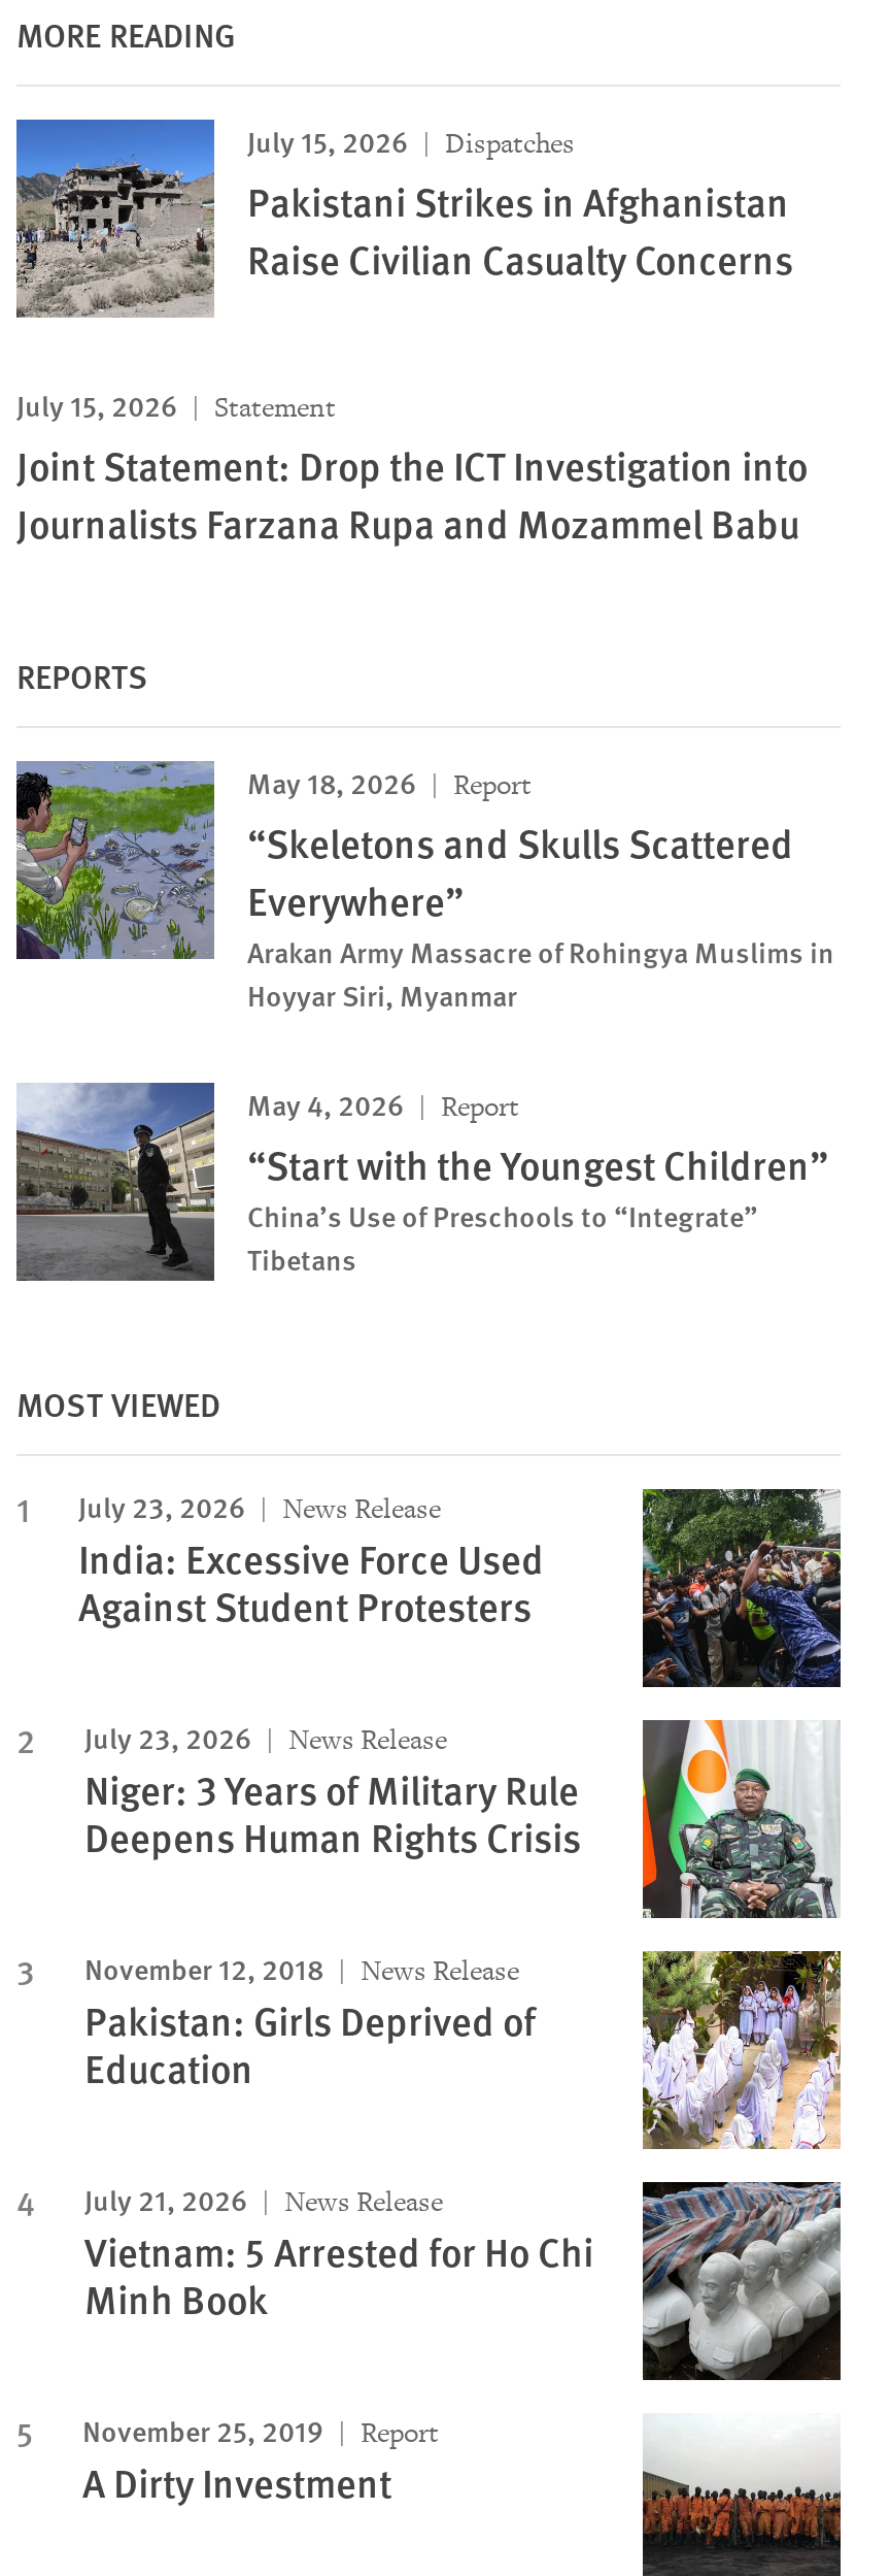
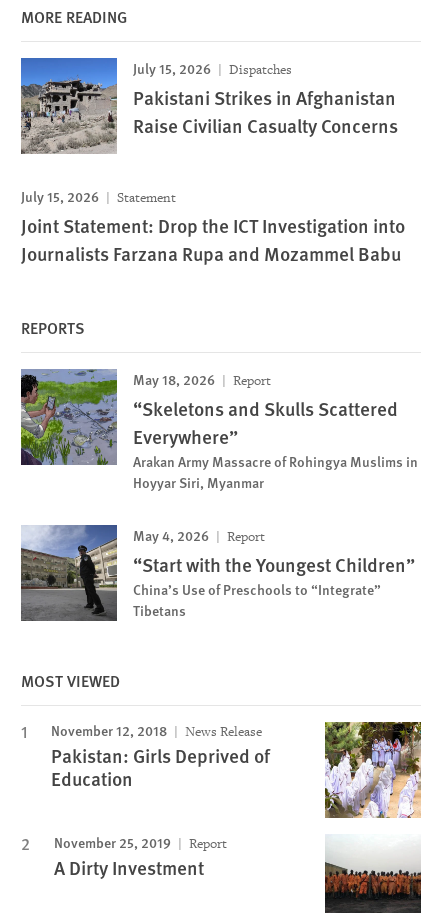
[78,1485,843,1864] [image] | July 23, 2026 | News Release | India: Excessive Force Used | Against Student Protesters | July 23, 2026 | News Release | Niger: 3 Years of Military Rule | Deepens Human Rights Crisis -> none
[641,1718,841,1920] [image] -> none
[84,2178,843,2382] [image] | July 21, 2026 | News Release | Vietnam: 5 Arrested for Ho Chi | Minh Book -> none

